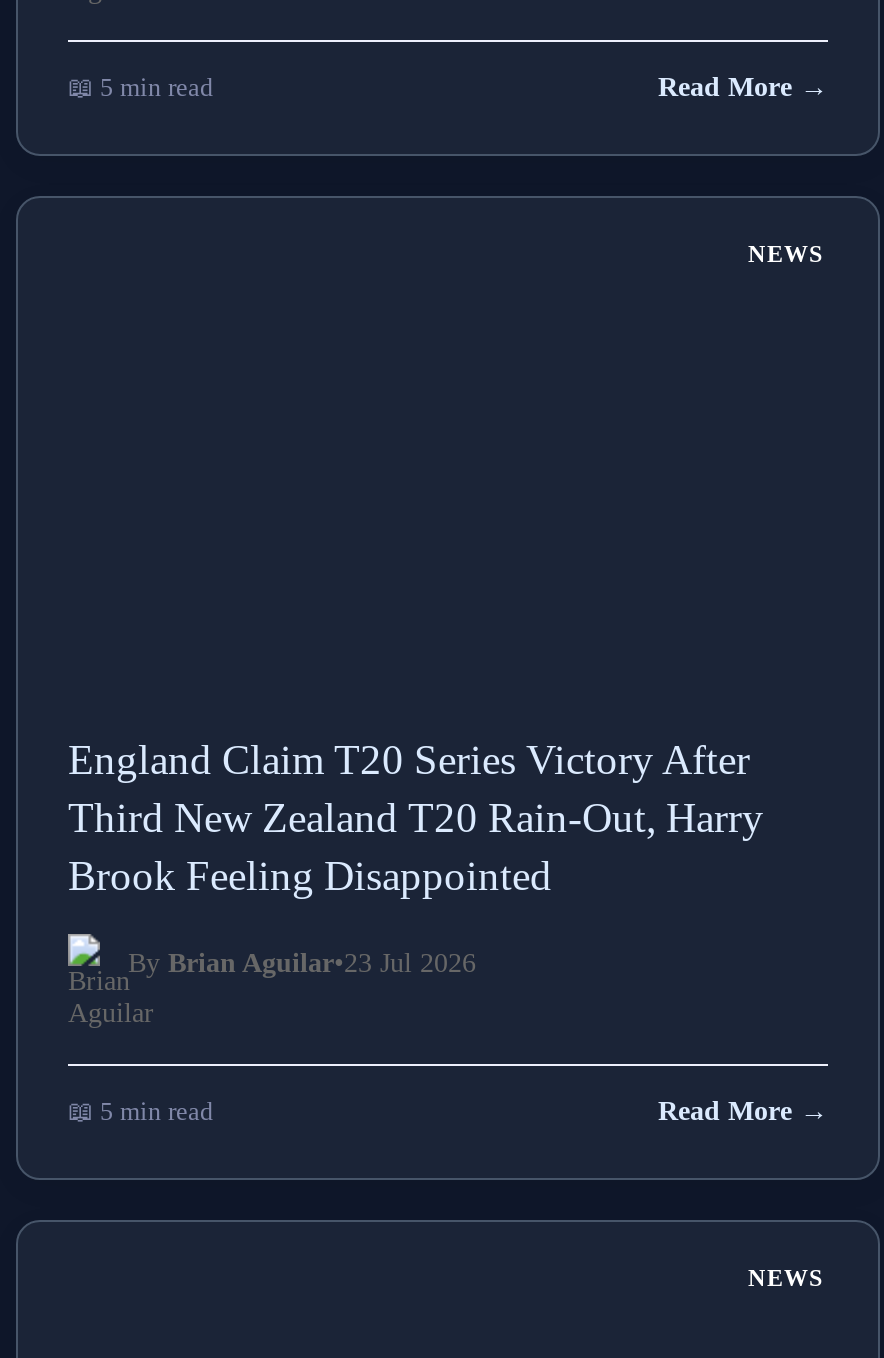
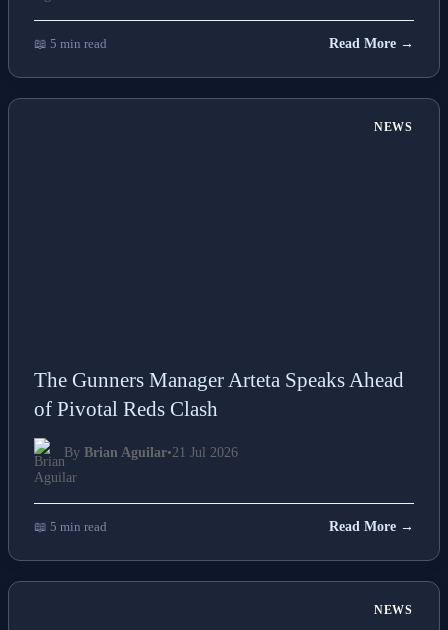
[68,736,764,898] England Claim T20 Series Victory After | Third New Zealand T20 Rain-Out, Harry | Brook Feeling Disappointed -> [34,368,404,420] The Gunners Manager Arteta Speaks Ahead | of Pivotal Reds Clash
[128,948,476,978] By Brian Aguilar•23 Jul 2026 -> [64,445,238,460] By Brian Aguilar•21 Jul 2026

